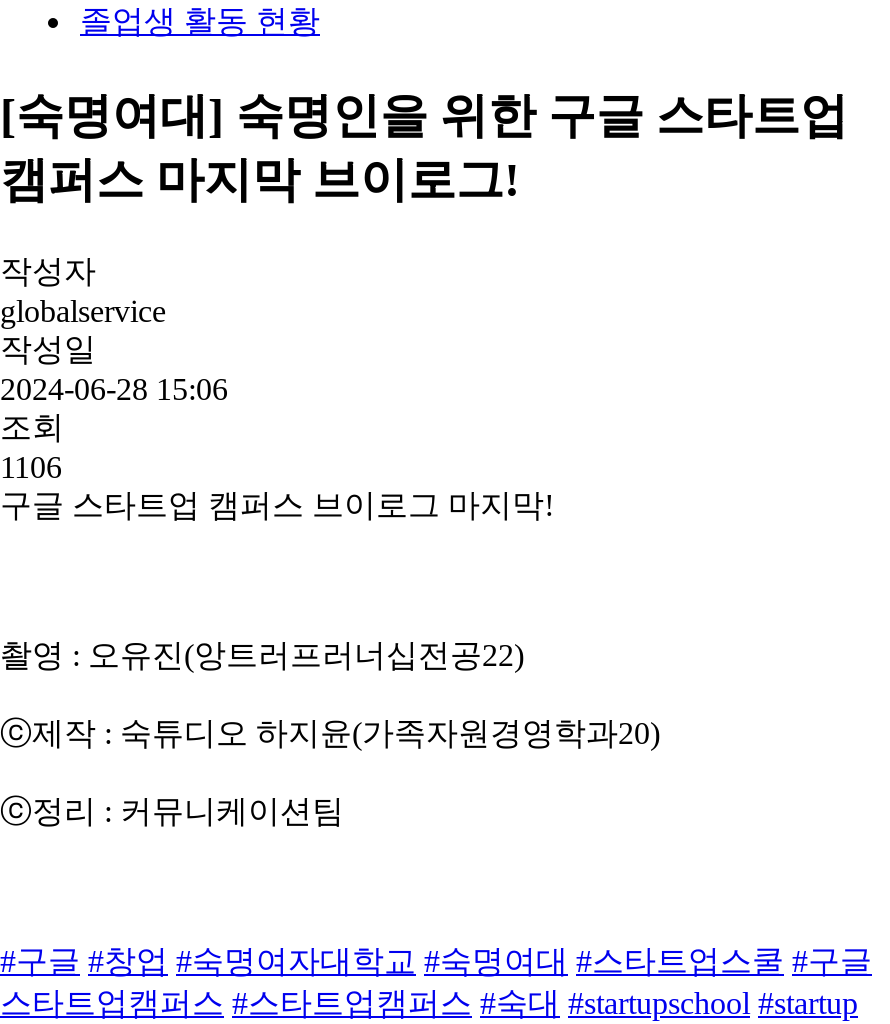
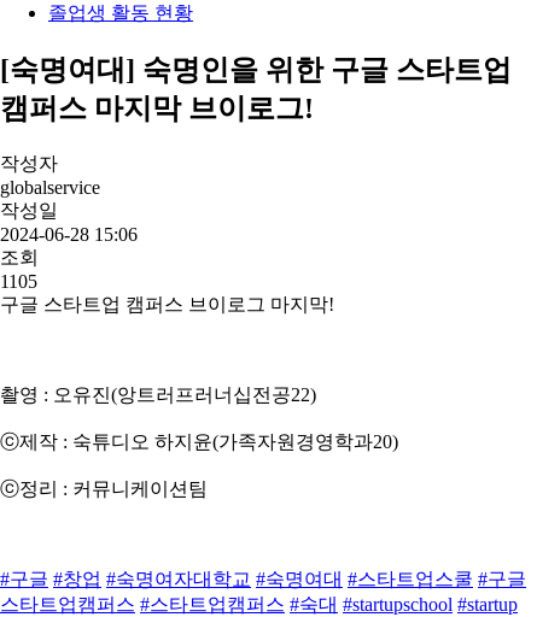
[0,450,62,484] 1106 -> [0,271,37,291] 1105

